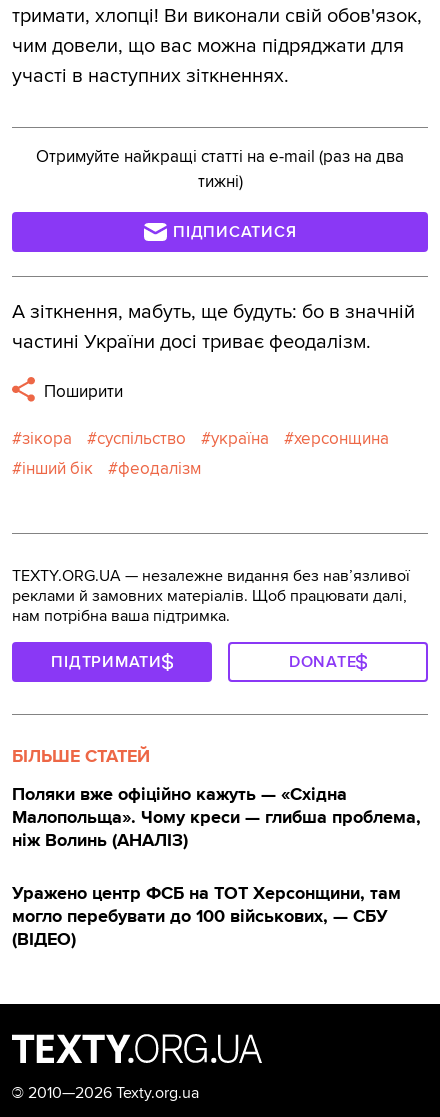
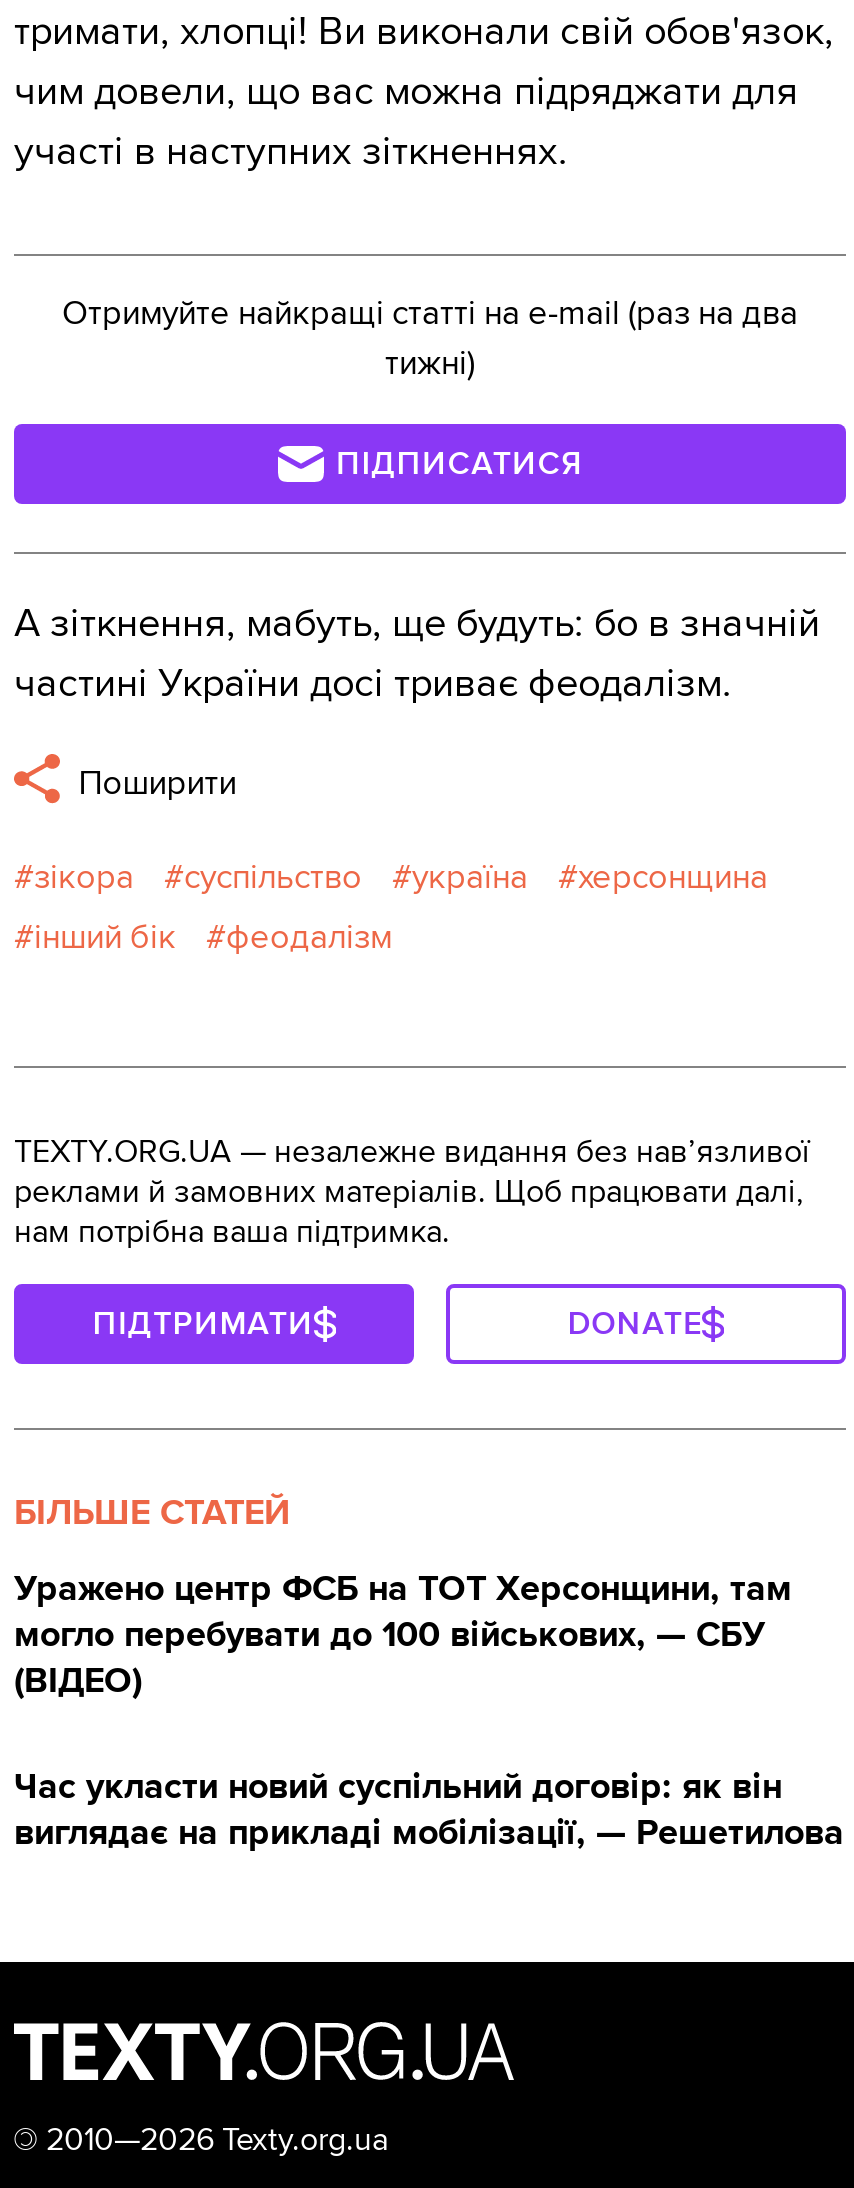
[12,783,421,851] Поляки вже офіційно кажуть — «Східна | Малопольща». Чому креси — глибша проблема, | ніж Волинь (АНАЛІЗ) -> none
moved [12,882,401,950] -> [14,1566,792,1702]: Уражено центр ФСБ на ТОТ Херсонщини, там | могло перебувати до 100 військових, — СБУ | (ВIДЕО)
none -> [14,1764,844,1854] Час укласти новий суспільний договір: як він | виглядає на прикладі мобілізації, — Решетилова

